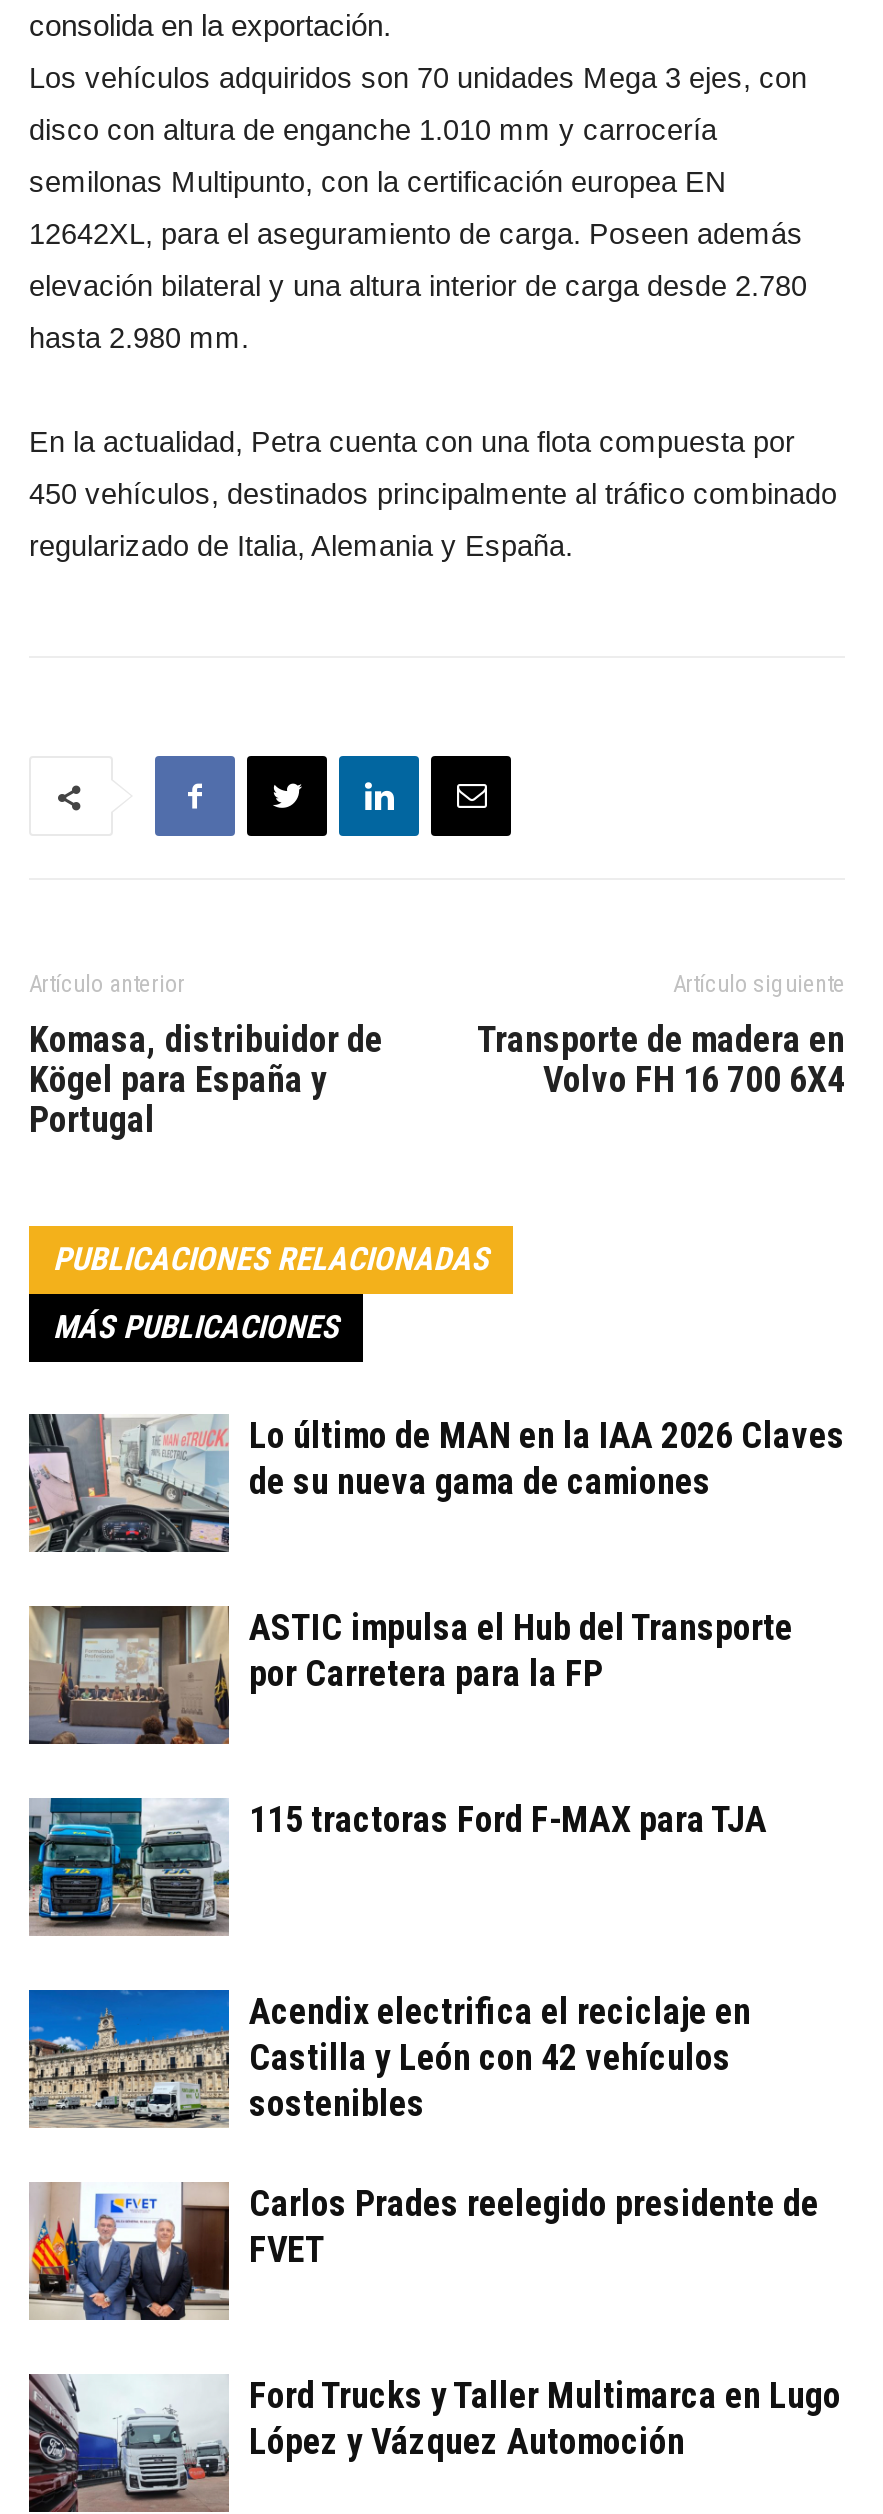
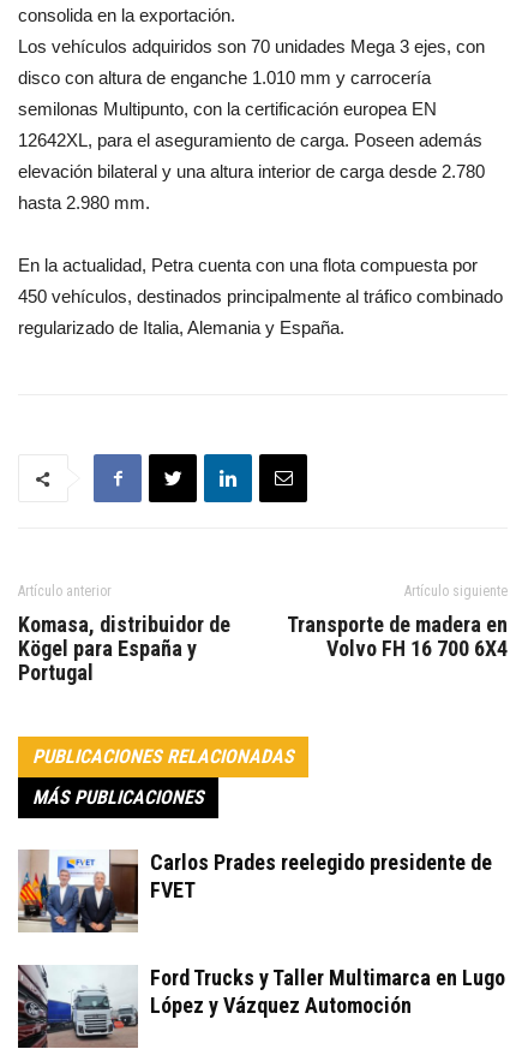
[27,1412,845,1841] [image] | Lo último de MAN en la IAA 2026 Claves | de su nueva gama de camiones | ASTIC impulsa el Hub del Transporte | por Carretera para la FP | 115 tractoras Ford F-MAX para TJA -> none
[27,1604,229,1746] [image] -> none
[29,1796,751,2125] [image] | Acendix electrifica el reciclaje en | Castilla y León con 42 vehículos | sostenibles -> none
[27,1988,221,2130] [image] -> none

